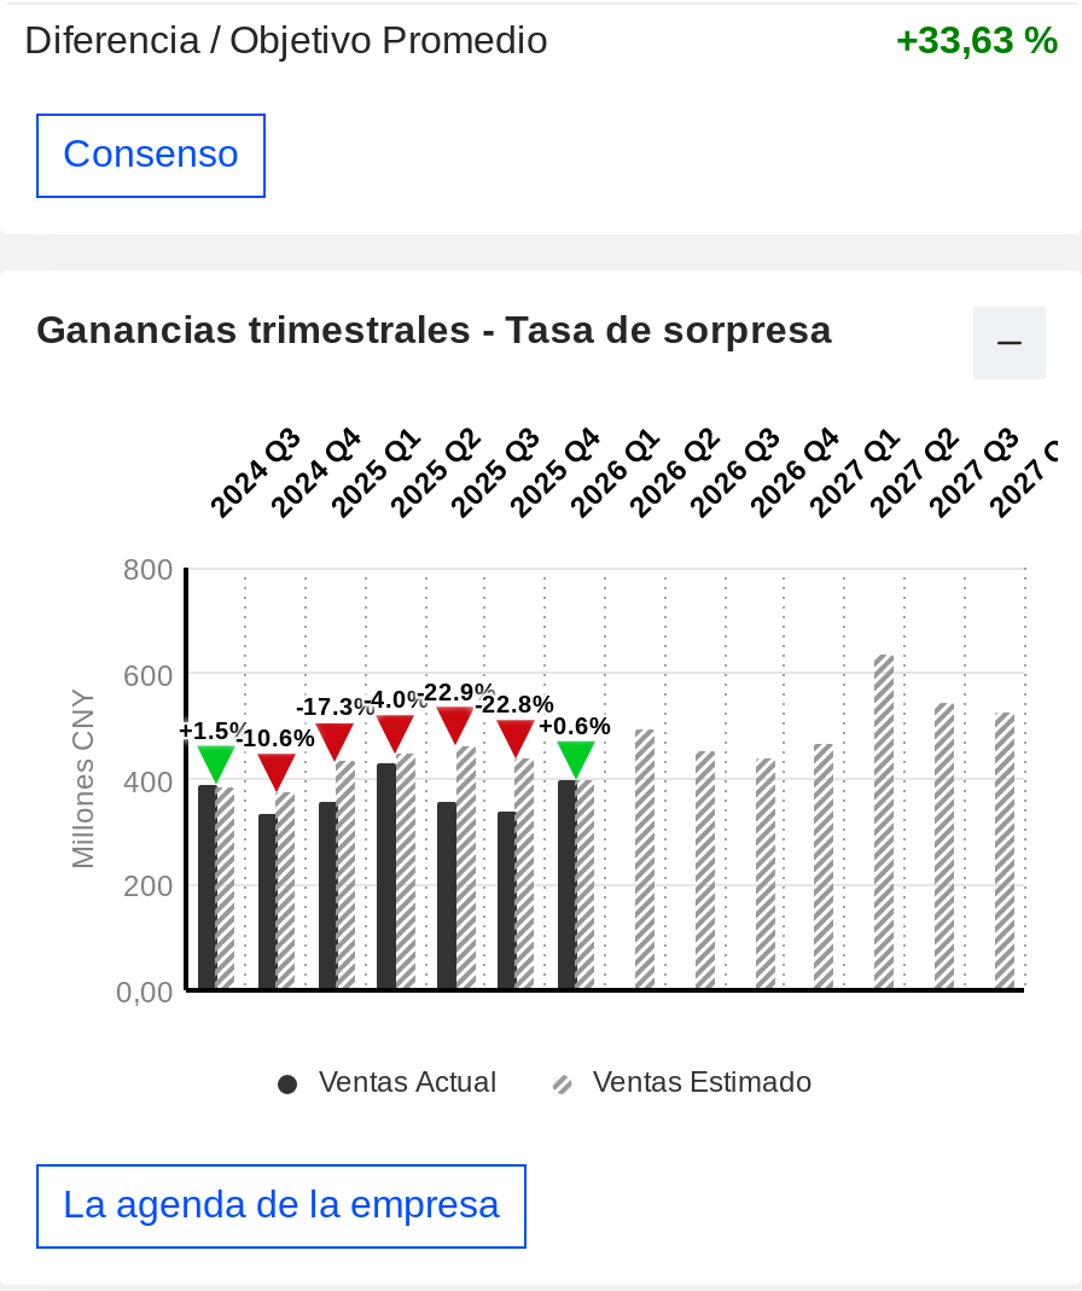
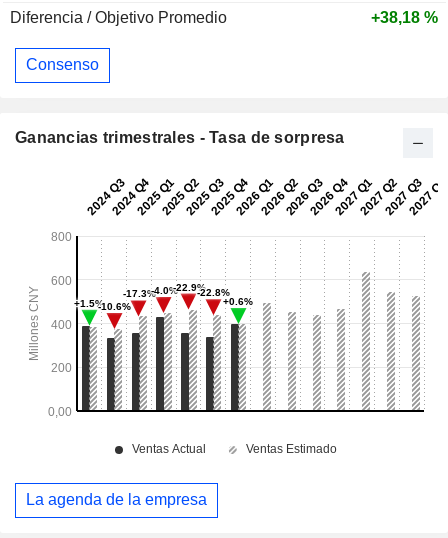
[896,18,1058,59] +33,63 % -> [371,8,438,25] +38,18 %

